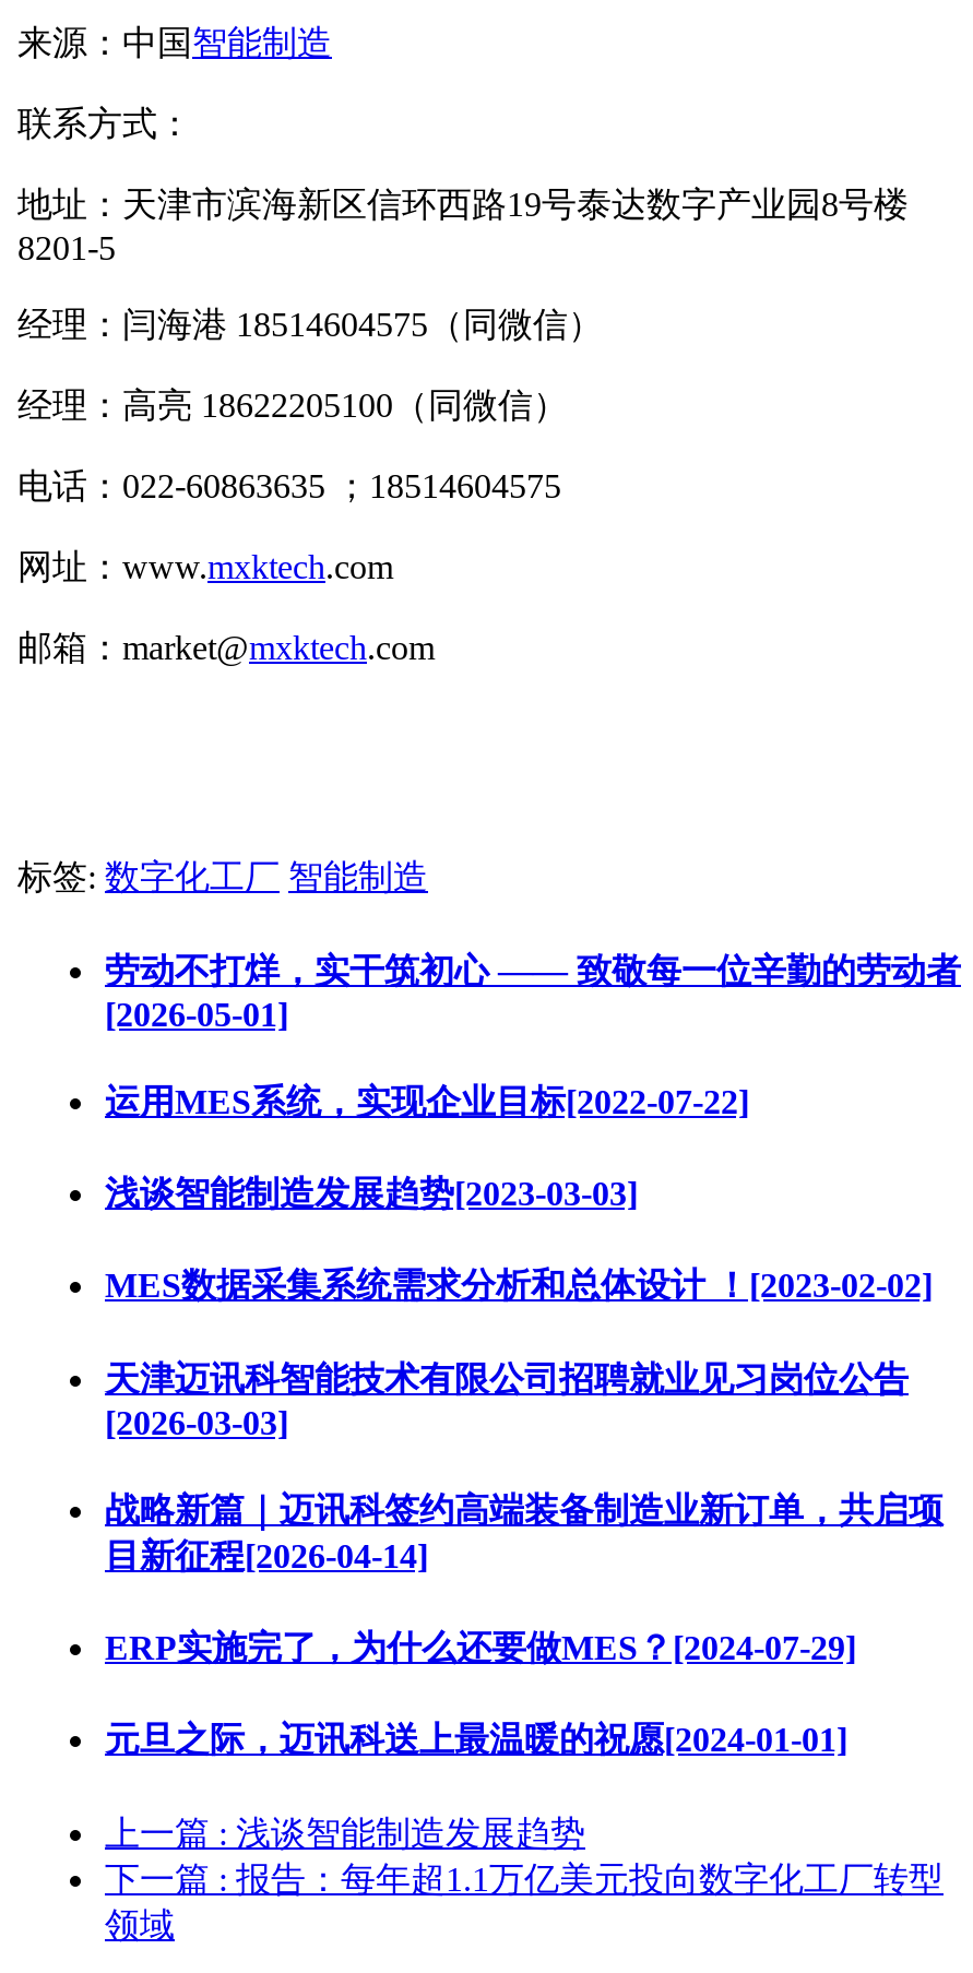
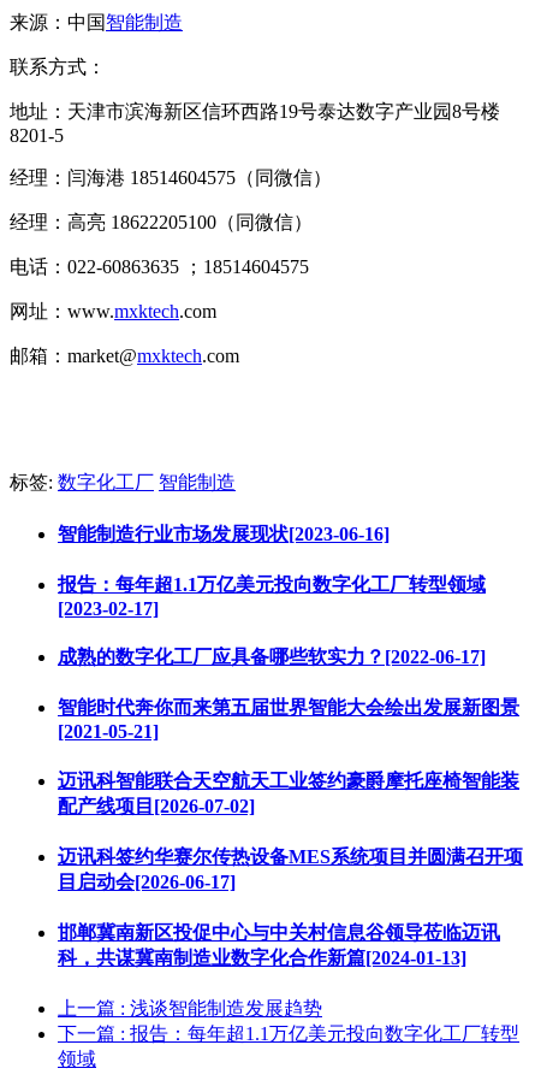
[105,951,961,1759] 劳动不打烊，实干筑初心 —— 致敬每一位辛勤的劳动者 | [2026-05-01] | 运用MES系统，实现企业目标[2022-07-22] | 浅谈智能制造发展趋势[2023-03-03] | MES数据采集系统需求分析和总体设计 ！[2023-02-02] | 天津迈讯科智能技术有限公司招聘就业见习岗位公告 | [2026-03-03] | 战略新篇｜迈讯科签约高端装备制造业新订单，共启项 | 目新征程[2026-04-14] | ERP实施完了，为什么还要做MES？[2024-07-29] | 元旦之际，迈讯科送上最温暖的祝愿[2024-01-01] -> [58,523,523,968] 智能制造行业市场发展现状[2023-06-16] | 报告：每年超1.1万亿美元投向数字化工厂转型领域 | [2023-02-17] | 成熟的数字化工厂应具备哪些软实力？[2022-06-17] | 智能时代奔你而来第五届世界智能大会绘出发展新图景 | [2021-05-21] | 迈讯科智能联合天空航天工业签约豪爵摩托座椅智能装 | 配产线项目[2026-07-02] | 迈讯科签约华赛尔传热设备MES系统项目并圆满召开项 | 目启动会[2026-06-17] | 邯郸冀南新区投促中心与中关村信息谷领导莅临迈讯 | 科，共谋冀南制造业数字化合作新篇[2024-01-13]

